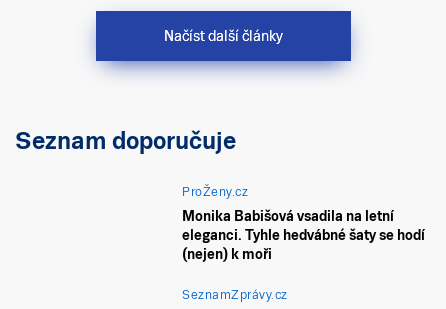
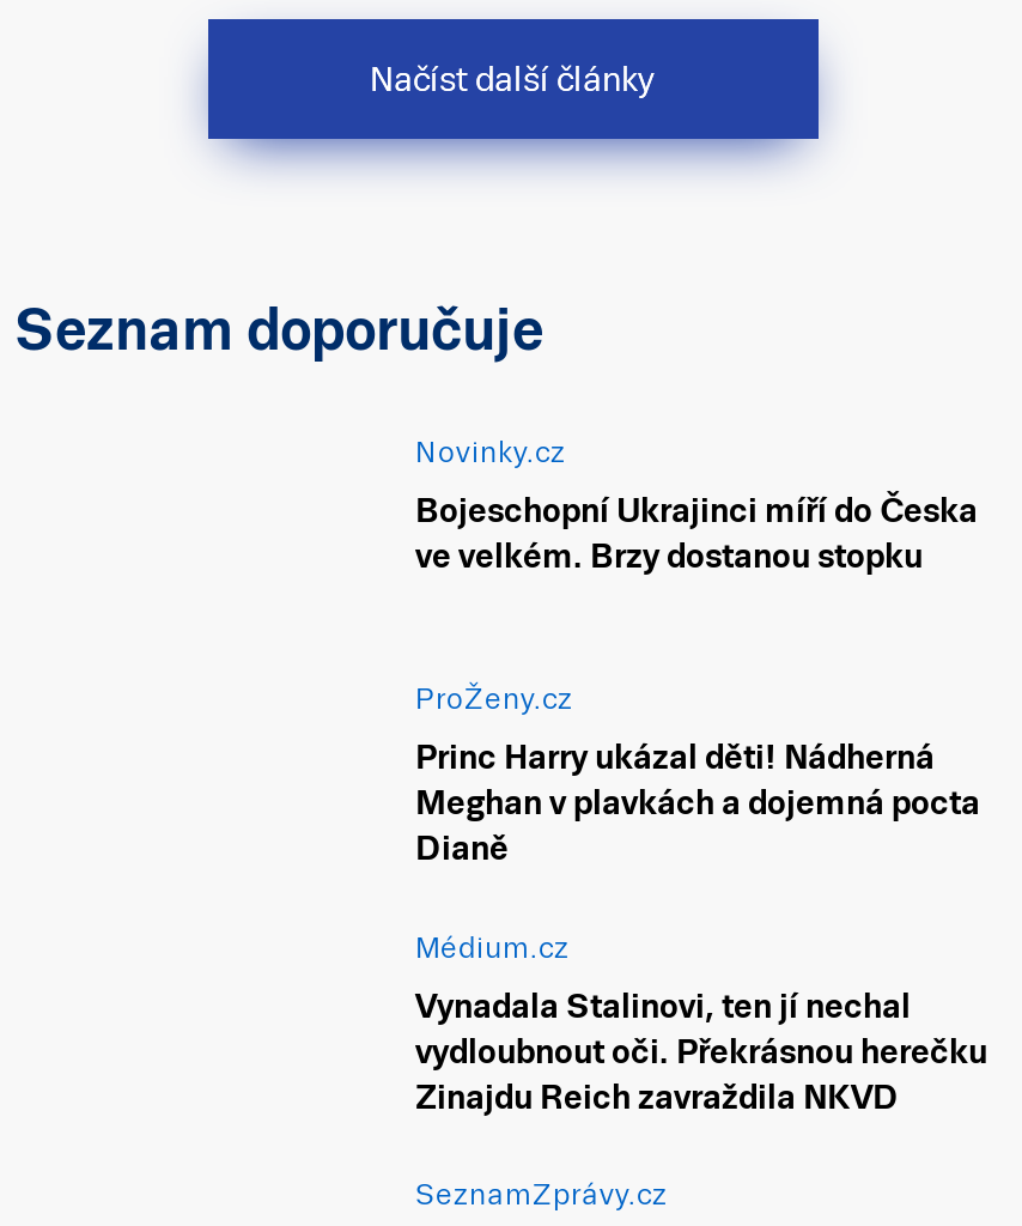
none -> [415,436,978,575] Novinky.cz | Bojeschopní Ukrajinci míří do Česka | ve velkém. Brzy dostanou stopku
[182,208,425,262] Monika Babišová vsadila na letní | eleganci. Tyhle hedvábné šaty se hodí | (nejen) k moři -> [415,738,987,1116] Princ Harry ukázal děti! Nádherná | Meghan v plavkách a dojemná pocta | Dianě | Médium.cz | Vynadala Stalinovi, ten jí nechal | vydloubnout oči. Překrásnou herečku | Zinajdu Reich zavraždila NKVD

